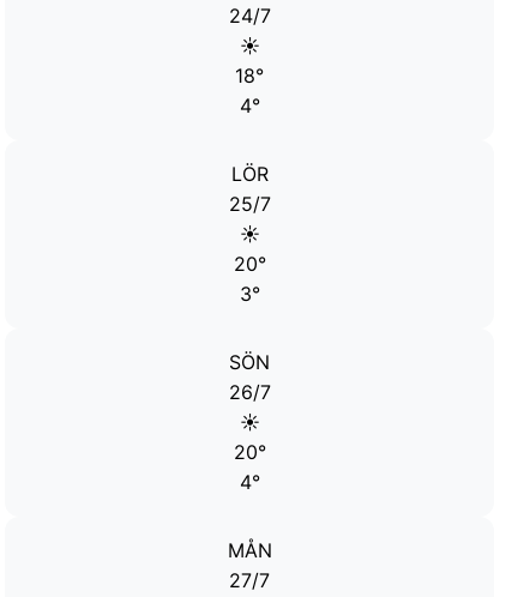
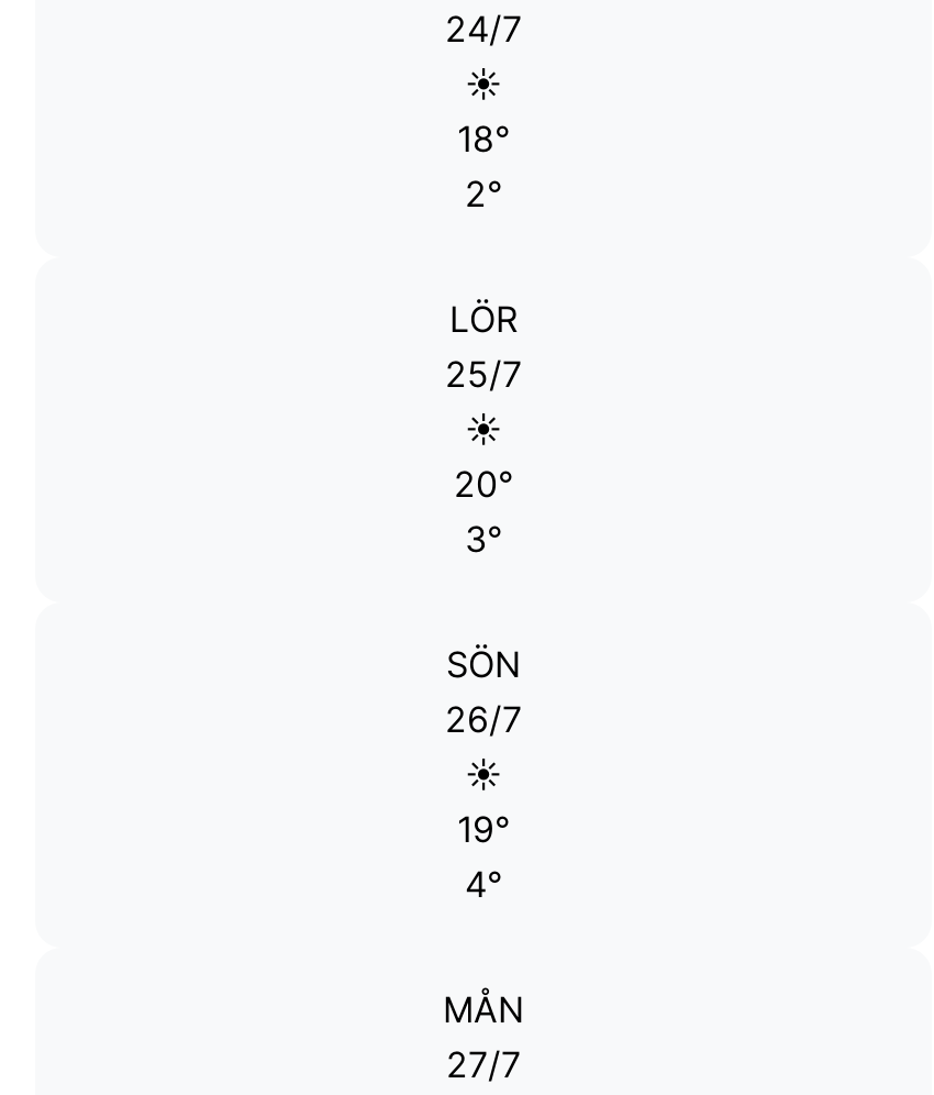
[239,94,260,118] 4° -> [465,172,502,216] 2°
[233,440,266,464] 20° -> [457,808,510,852] 19°

